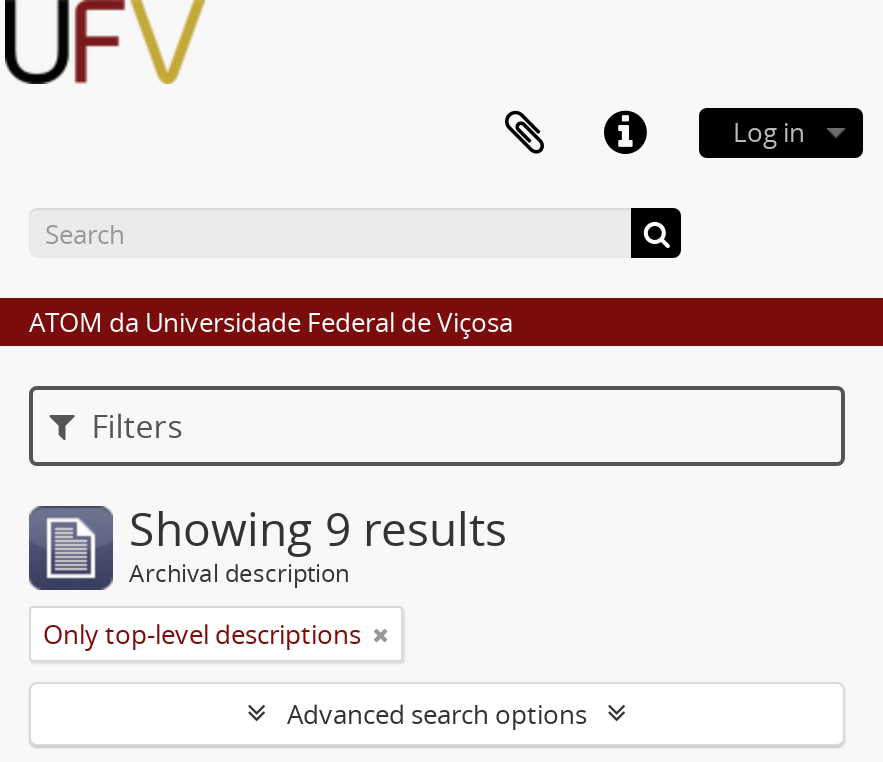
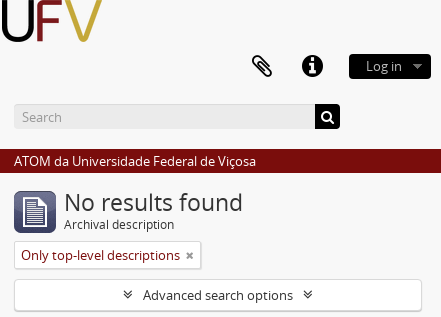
[83,404,507,560] Filters | Showing 9 results -> [64,187,243,218] No results found

